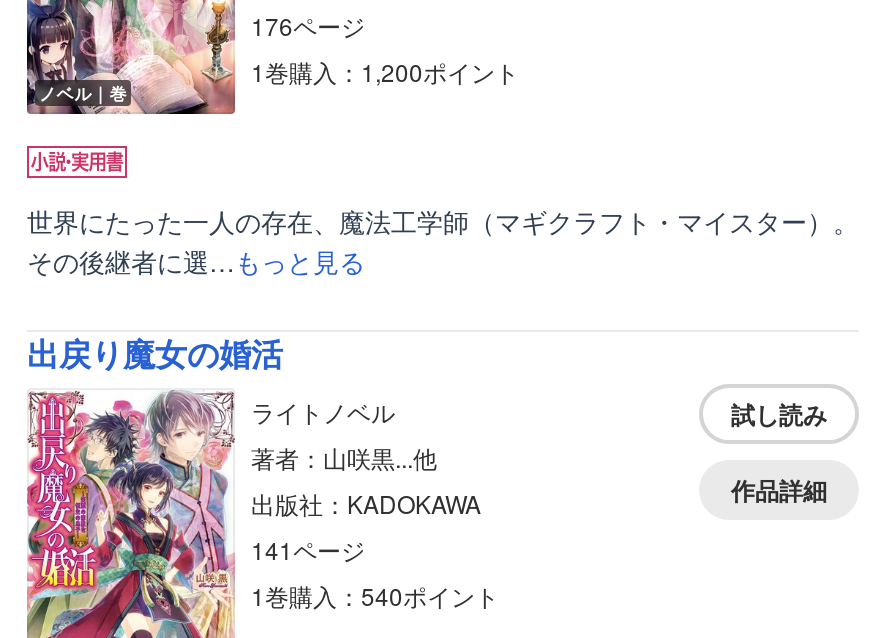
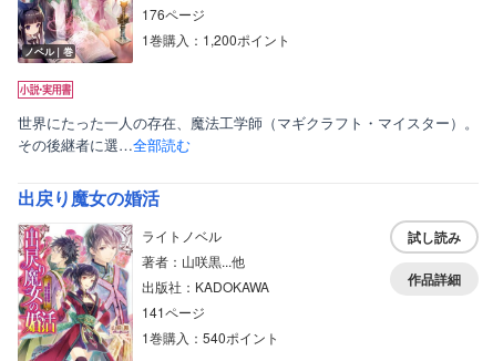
[27,243,365,281] その後継者に選…もっと見る -> [18,134,191,155] その後継者に選…全部読む

